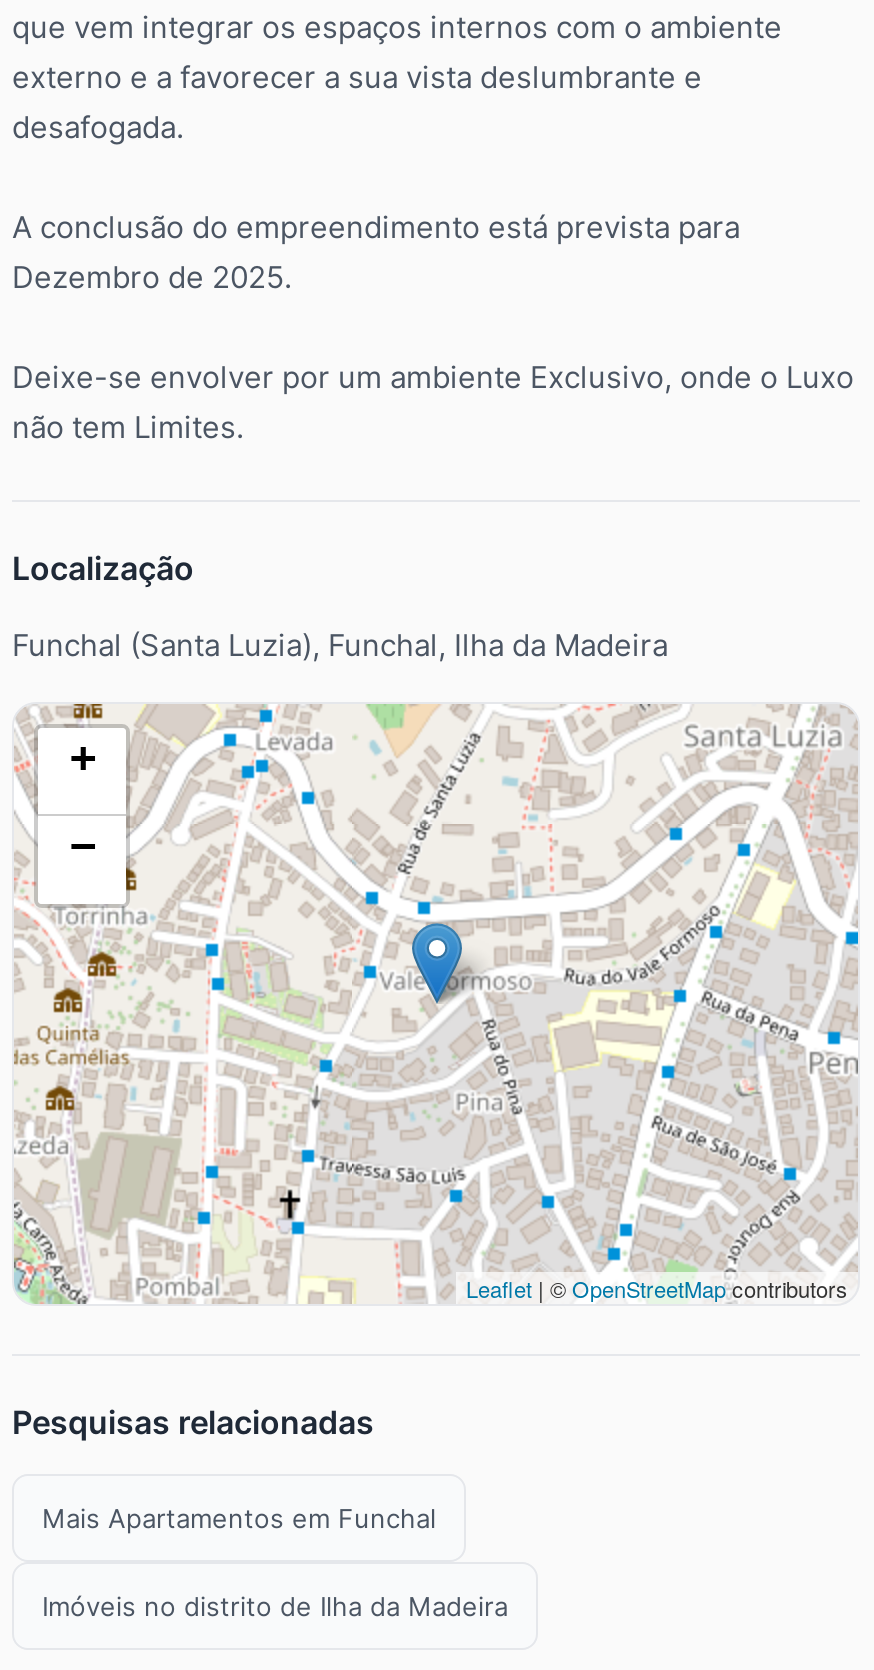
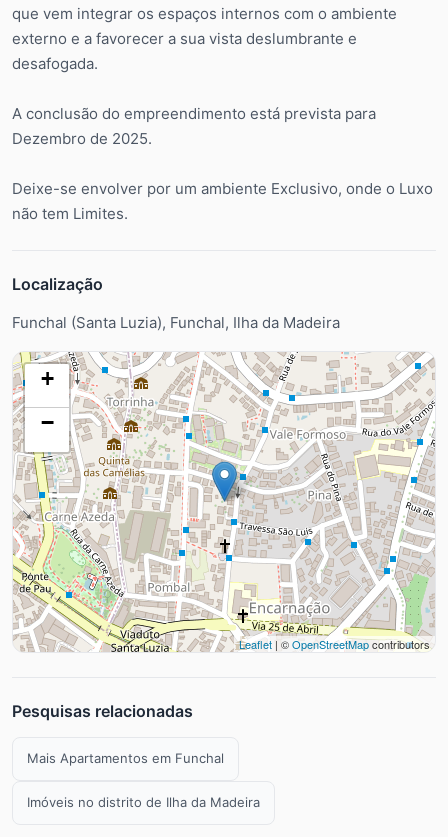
[12,702,860,1306] [image] -> [12,351,436,653] [image]

